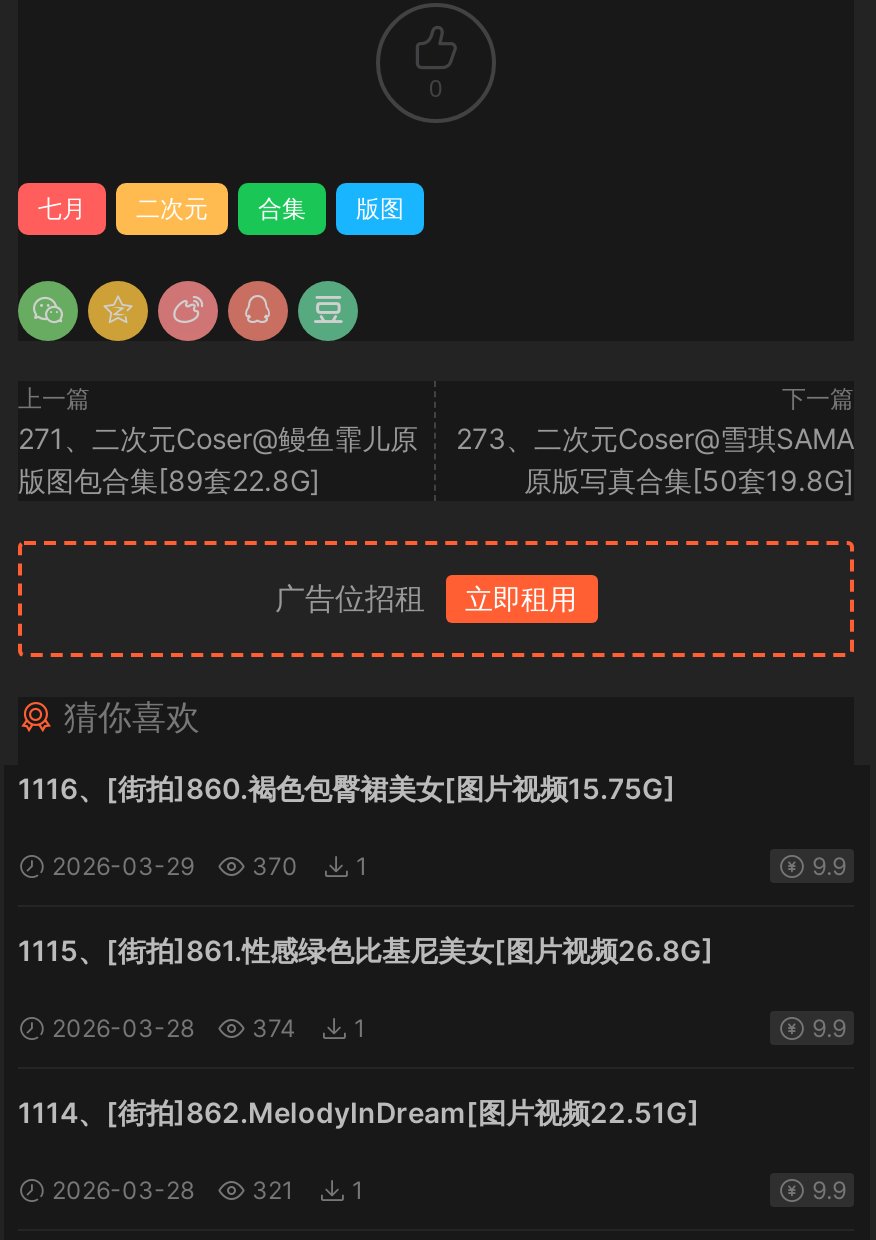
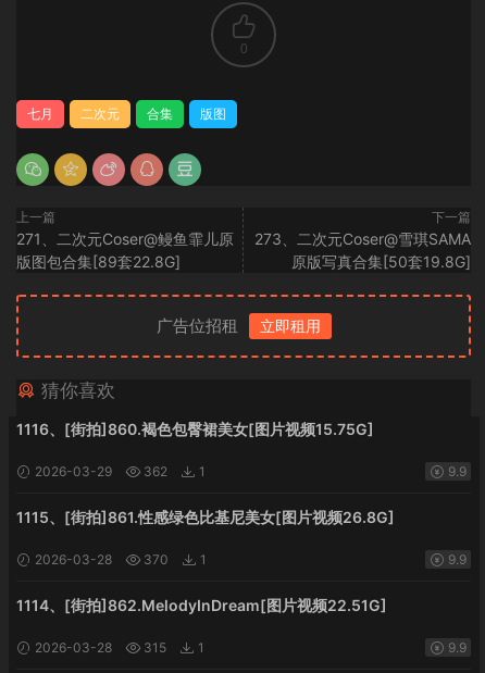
[46,850,368,880] 2026-03-29 370 1 -> [32,463,206,479] 2026-03-29 362 1
[46,1012,366,1042] 2026-03-28 374 1 -> [32,551,207,567] 2026-03-28 370 1
[46,1174,364,1204] 2026-03-28 321 1 -> [32,639,204,655] 2026-03-28 315 1

